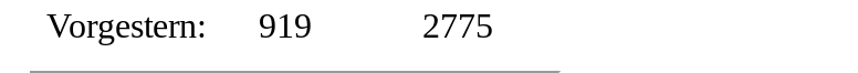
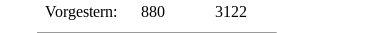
[46,7,312,44] Vorgestern: 919 -> [44,3,164,20] Vorgestern: 880
[422,7,493,44] 2775 -> [214,3,246,20] 3122

